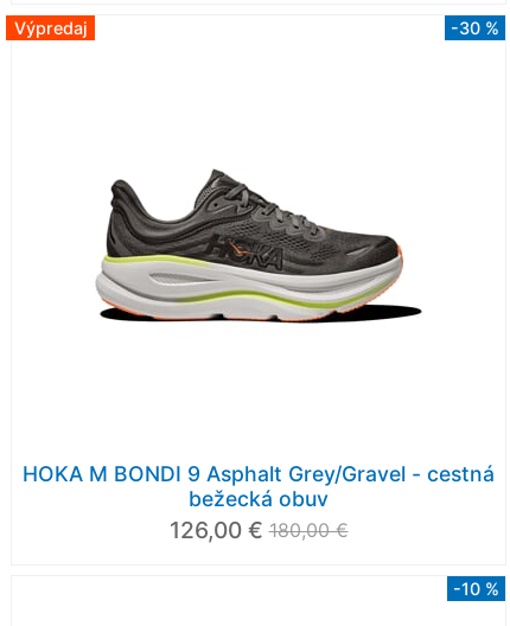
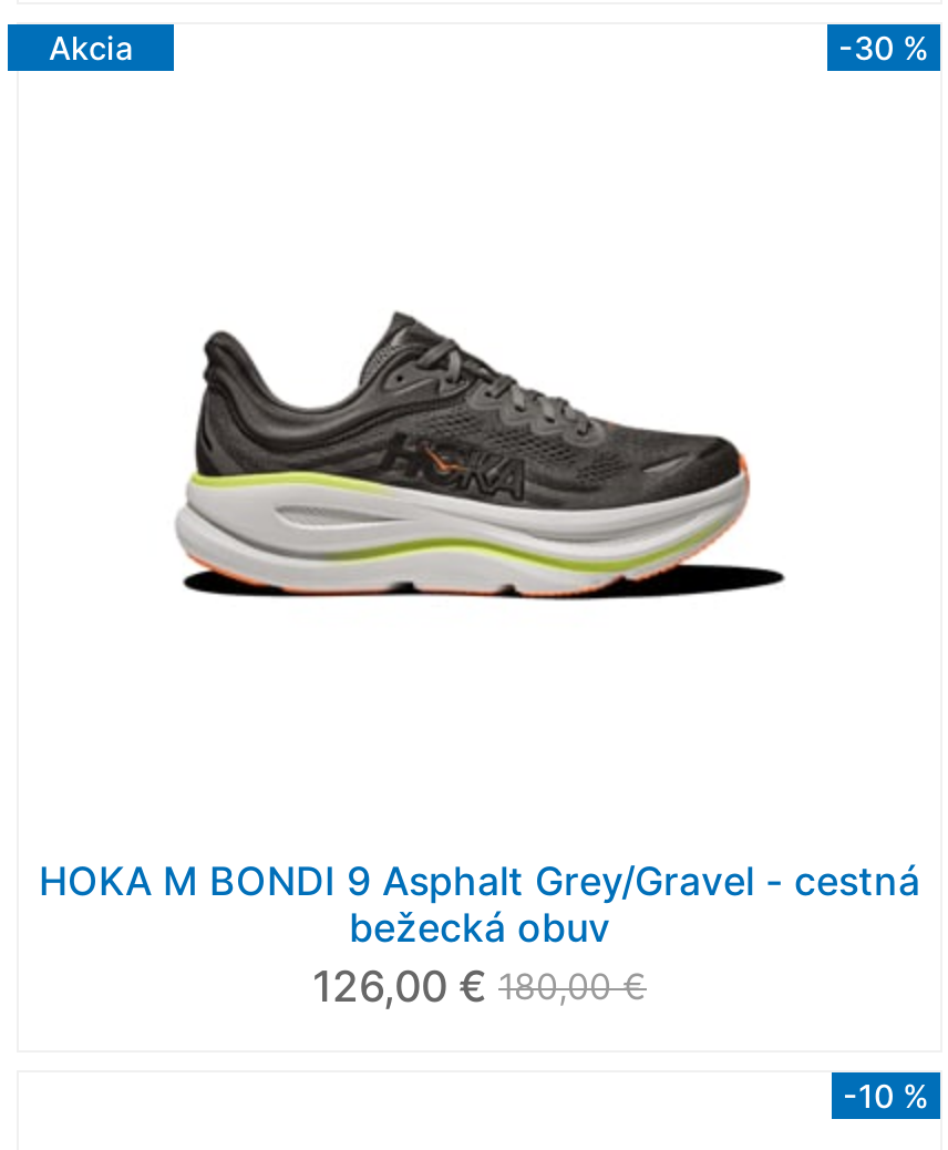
[14,18,87,38] Výpredaj -> [49,29,133,66] Akcia

